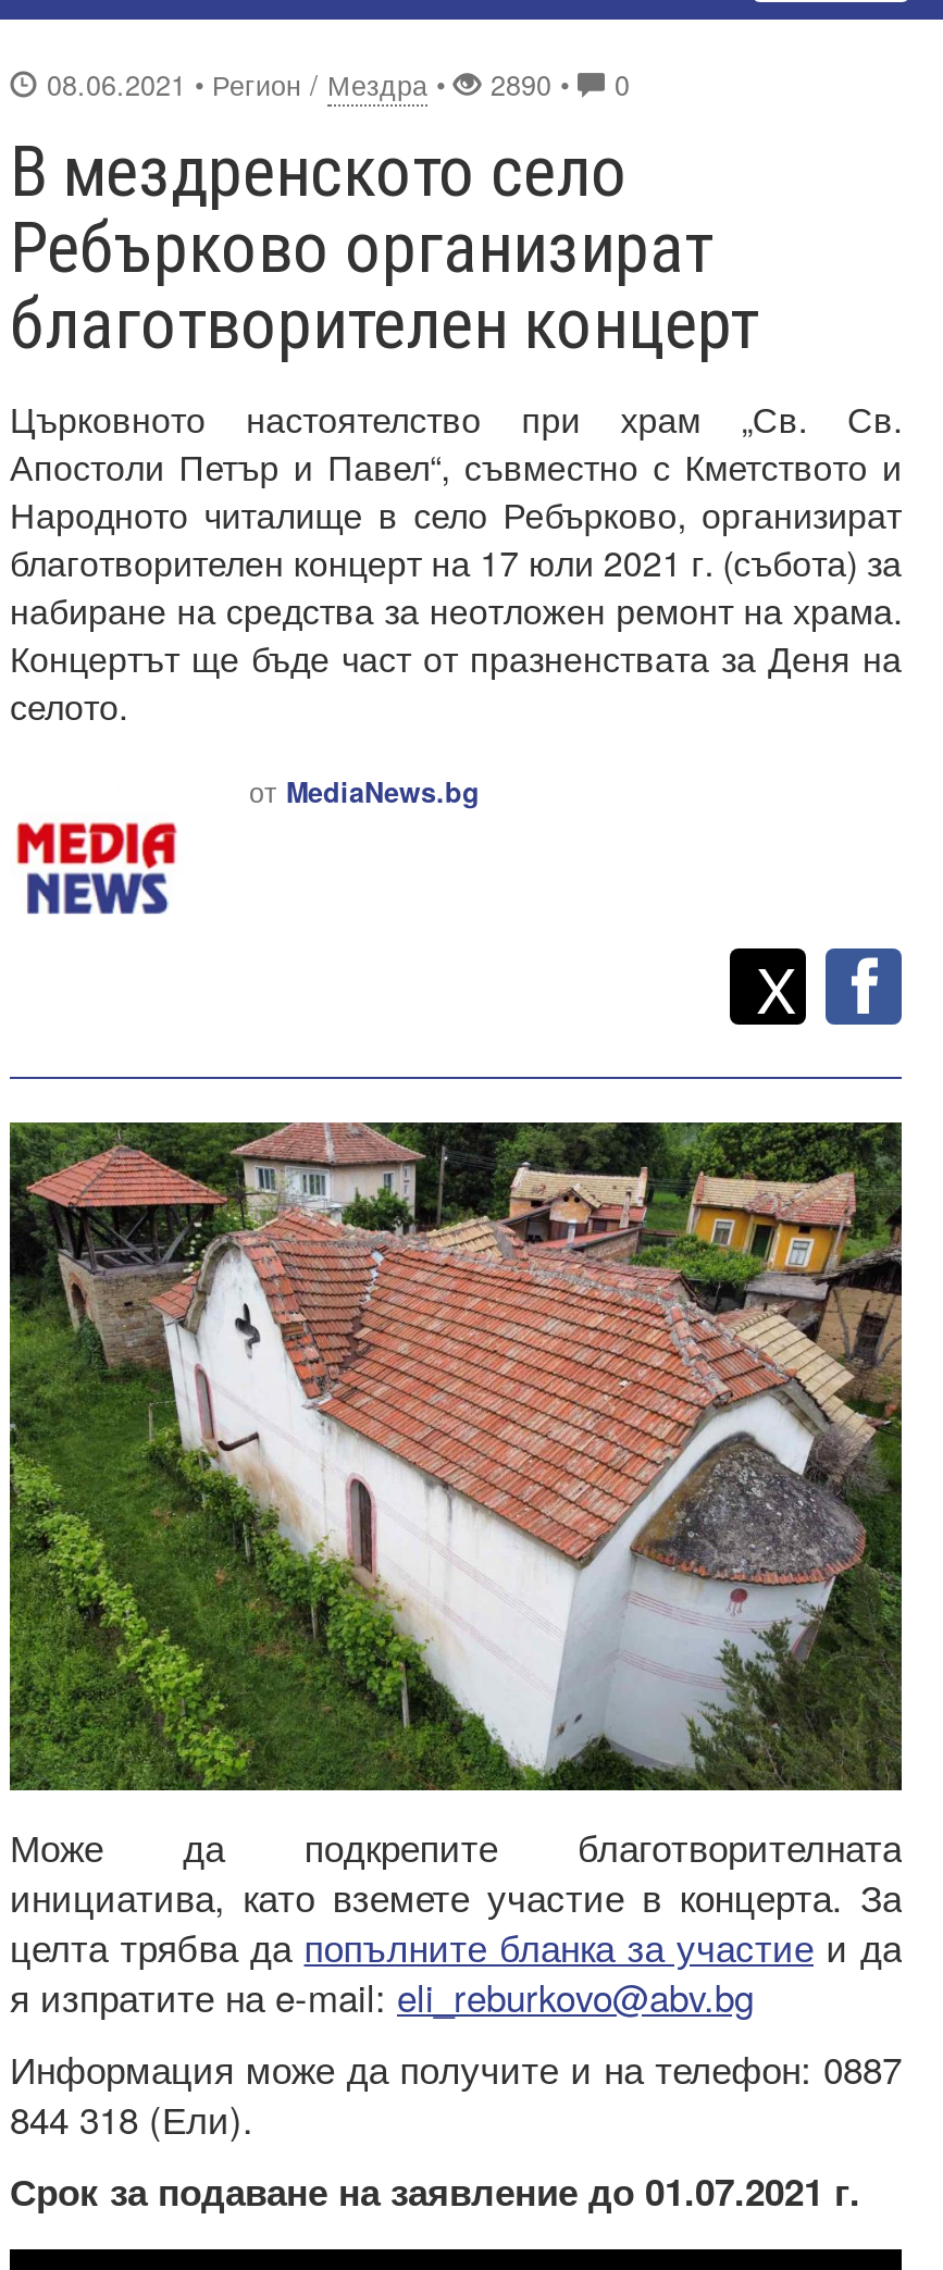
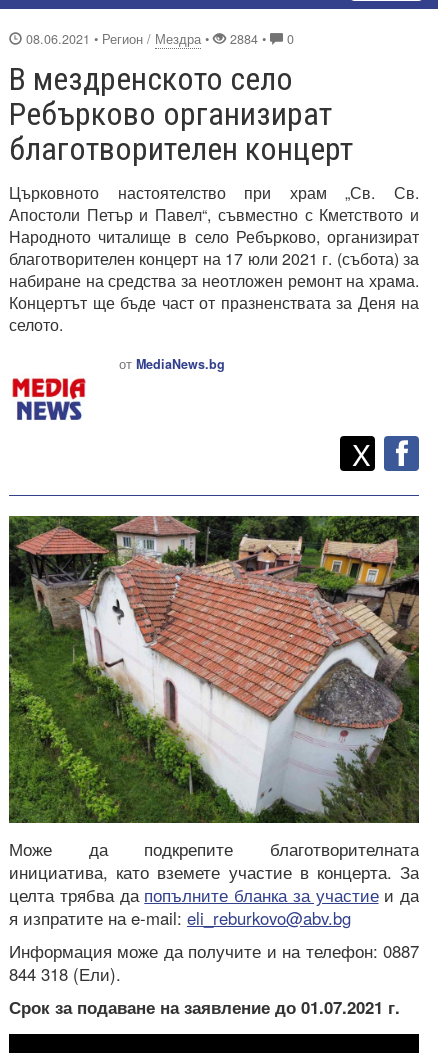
[47,64,630,103] 08.06.2021 • Регион / Мездра • 2890 • 0 -> [26,29,294,47] 08.06.2021 • Регион / Мездра • 2884 • 0

